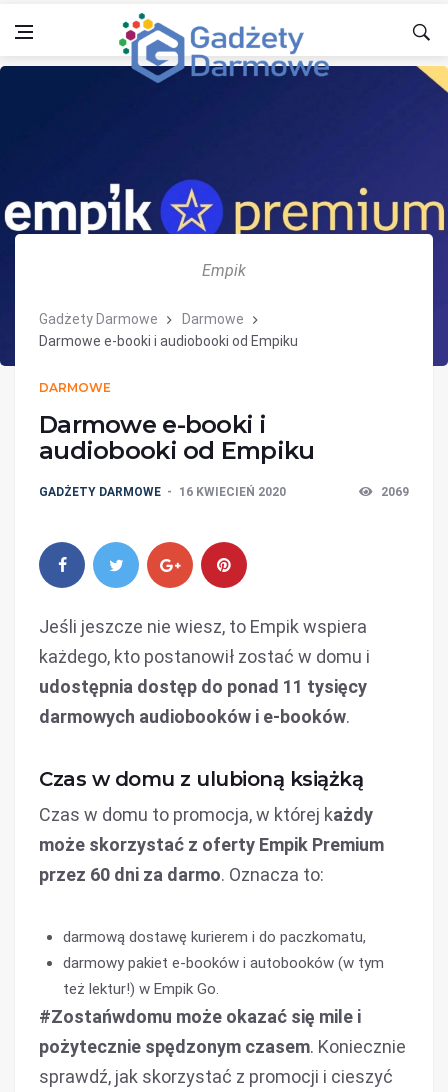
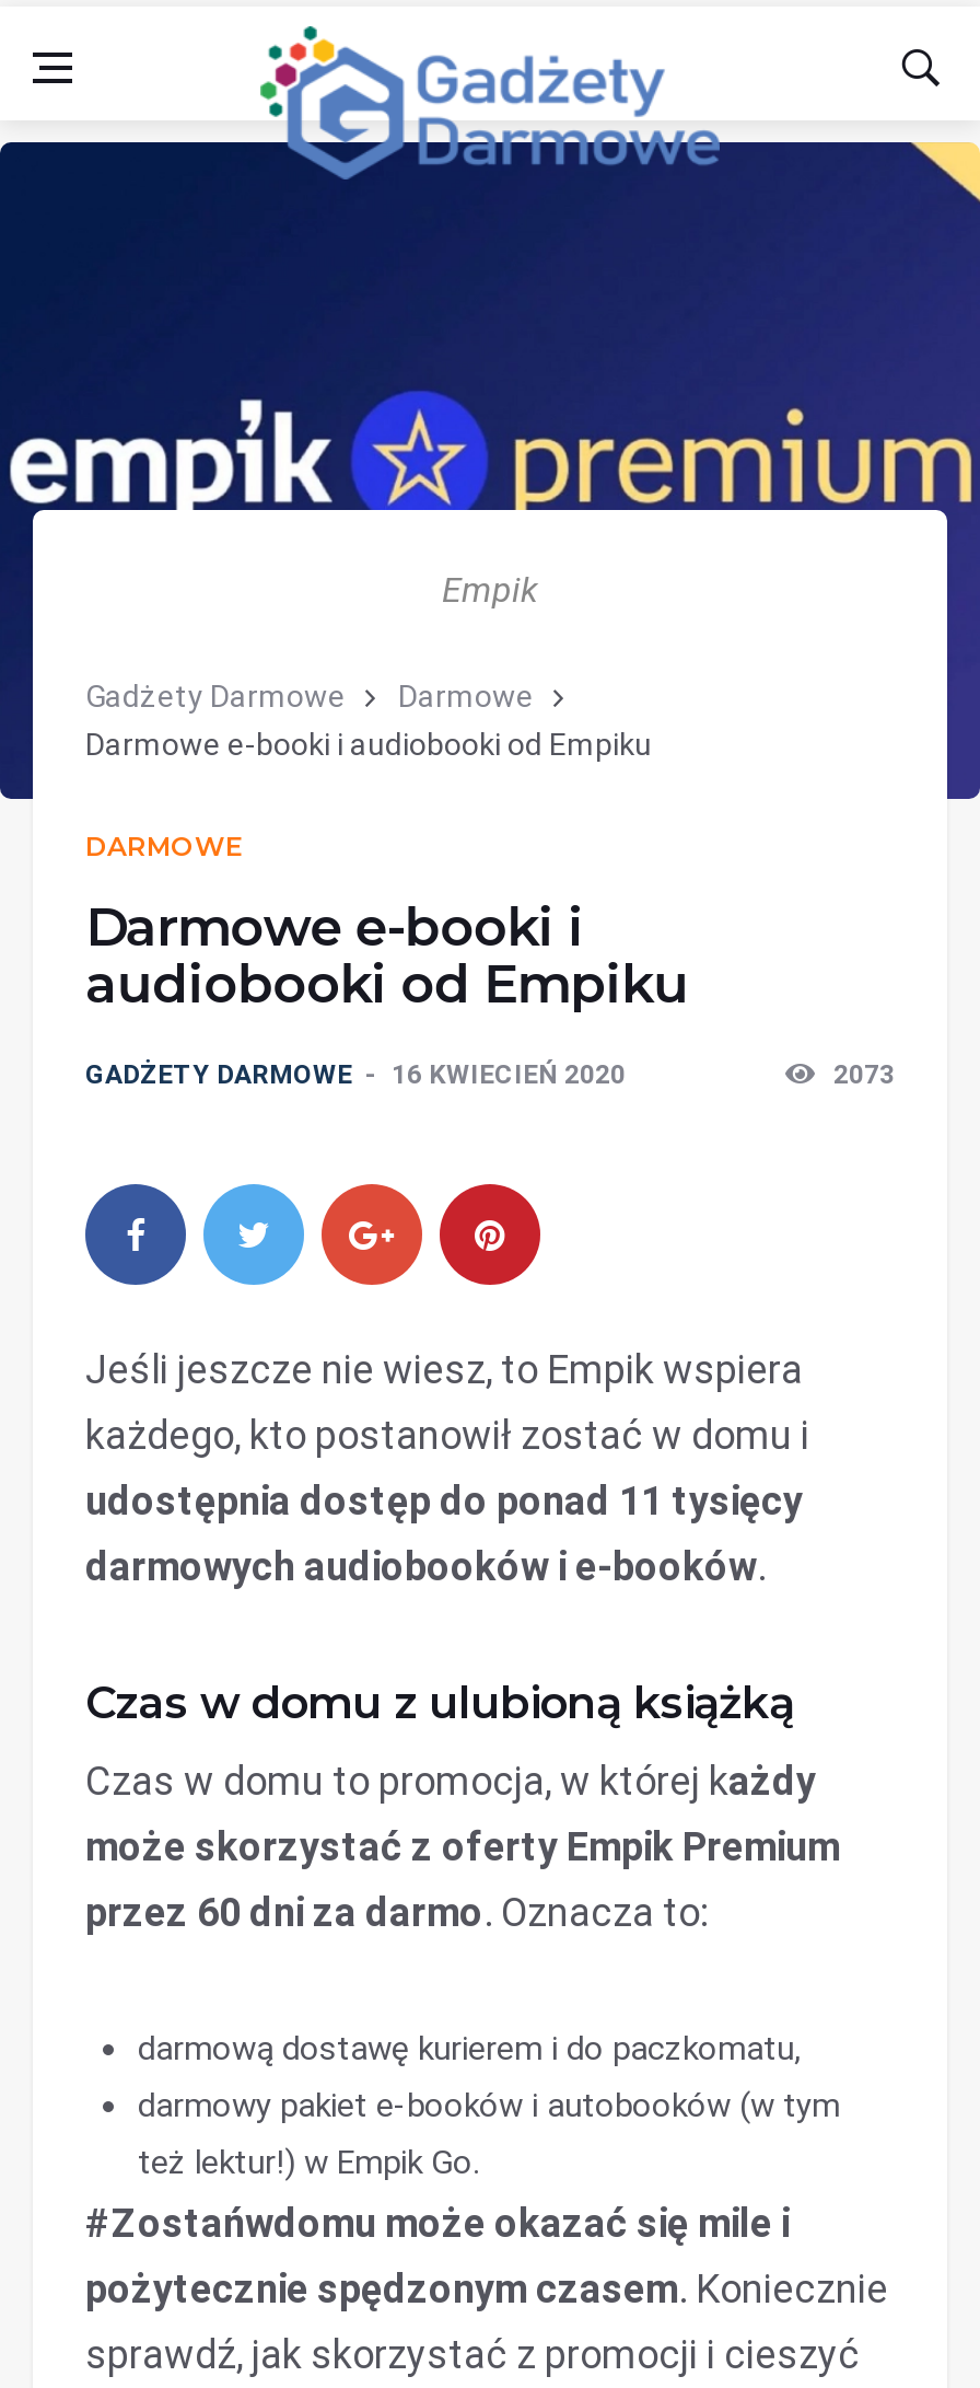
[381,485,409,499] 2069 -> [833,1059,895,1090] 2073

